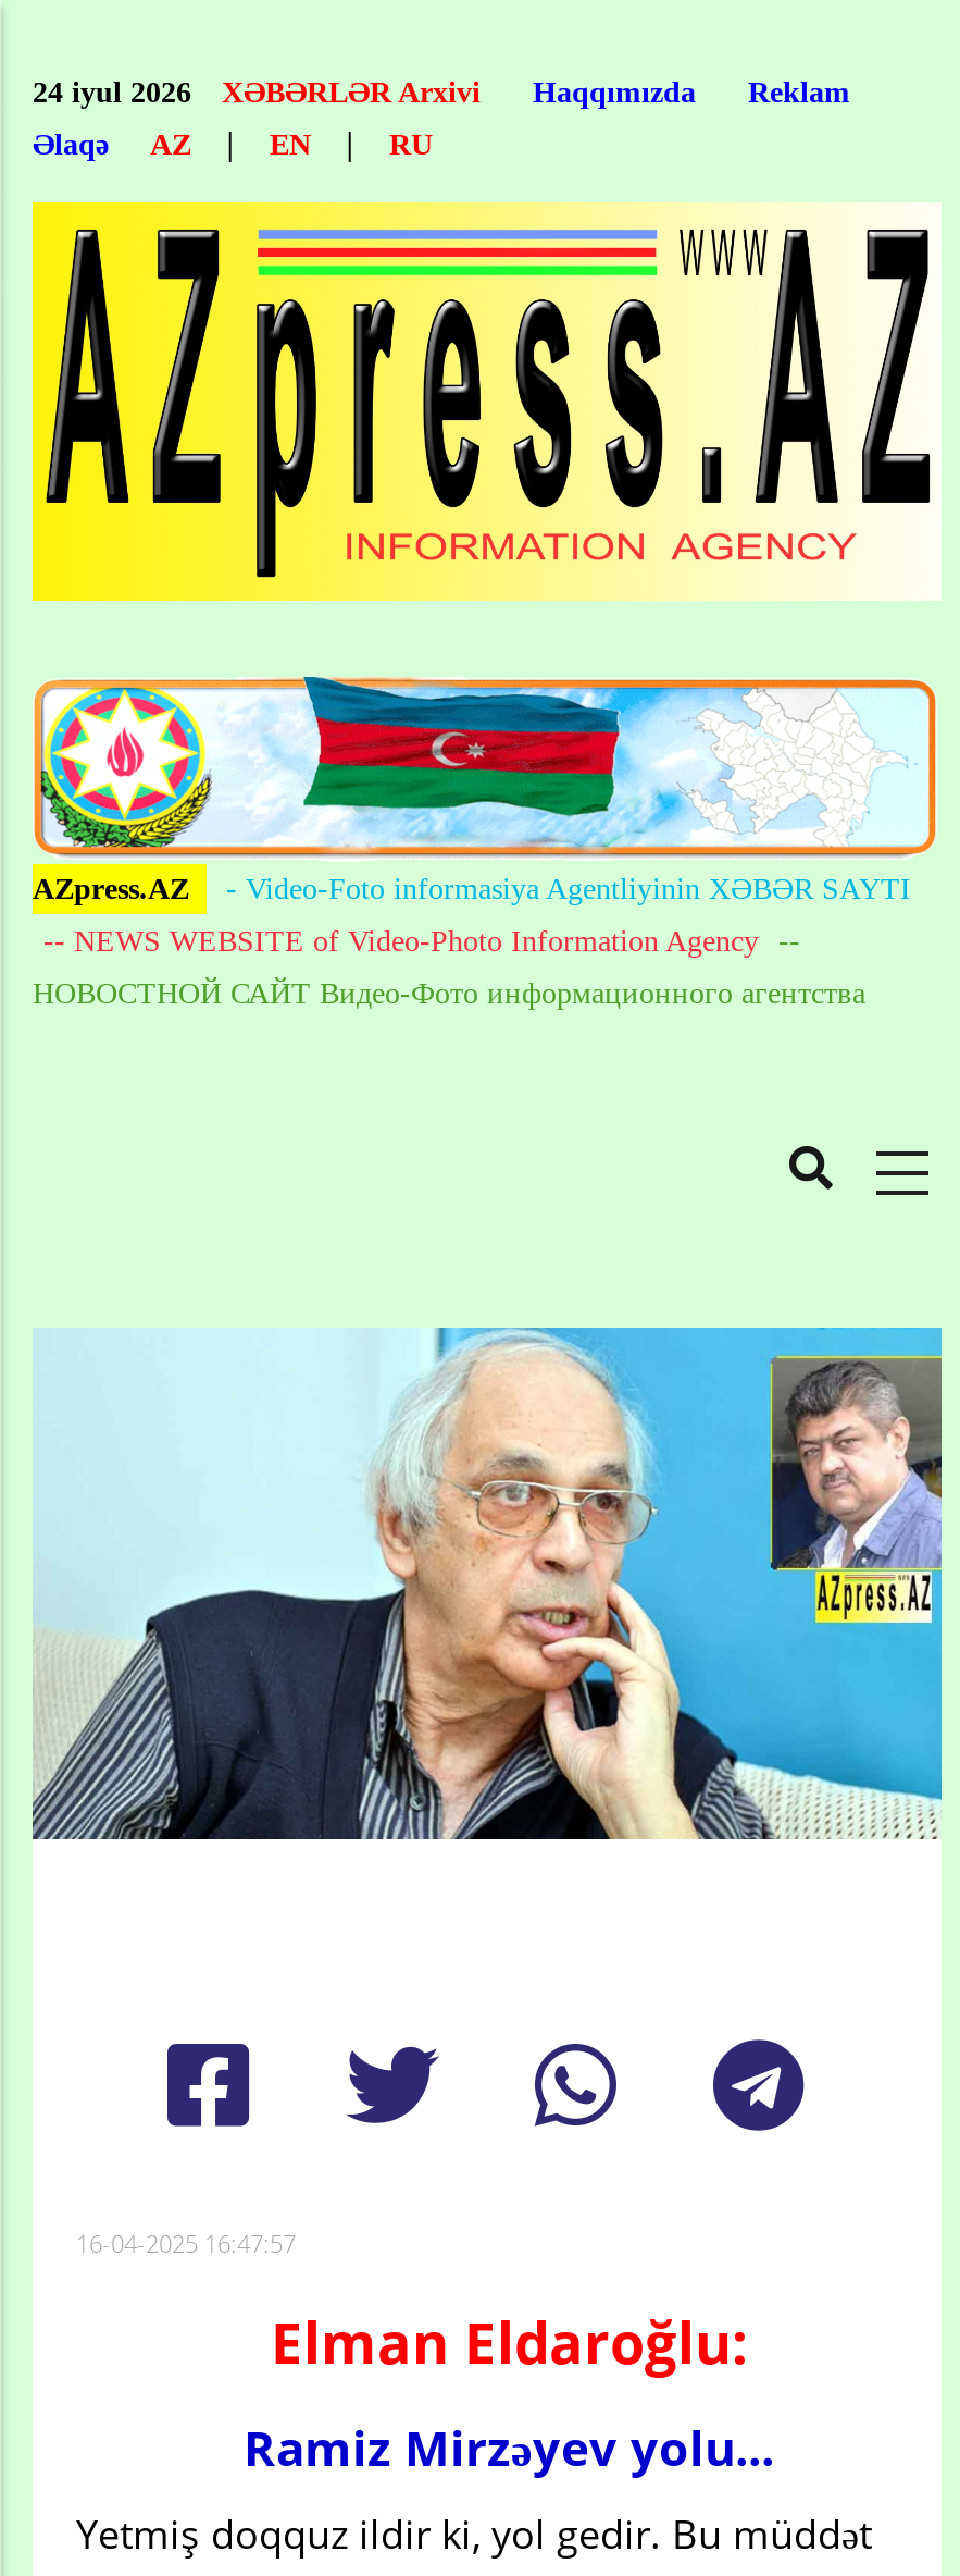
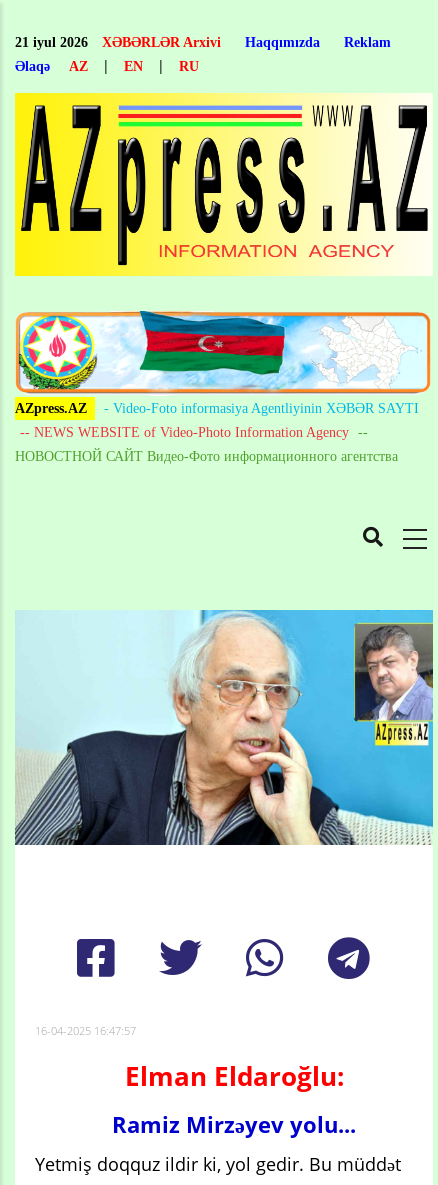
[33,76,191,109] 24 iyul 2026 -> [15,35,88,50] 21 iyul 2026

